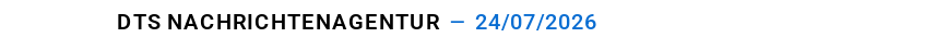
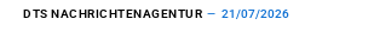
[117,10,597,34] DTS NACHRICHTENAGENTUR 24/07/2026 -> [23,7,289,20] DTS NACHRICHTENAGENTUR 21/07/2026

